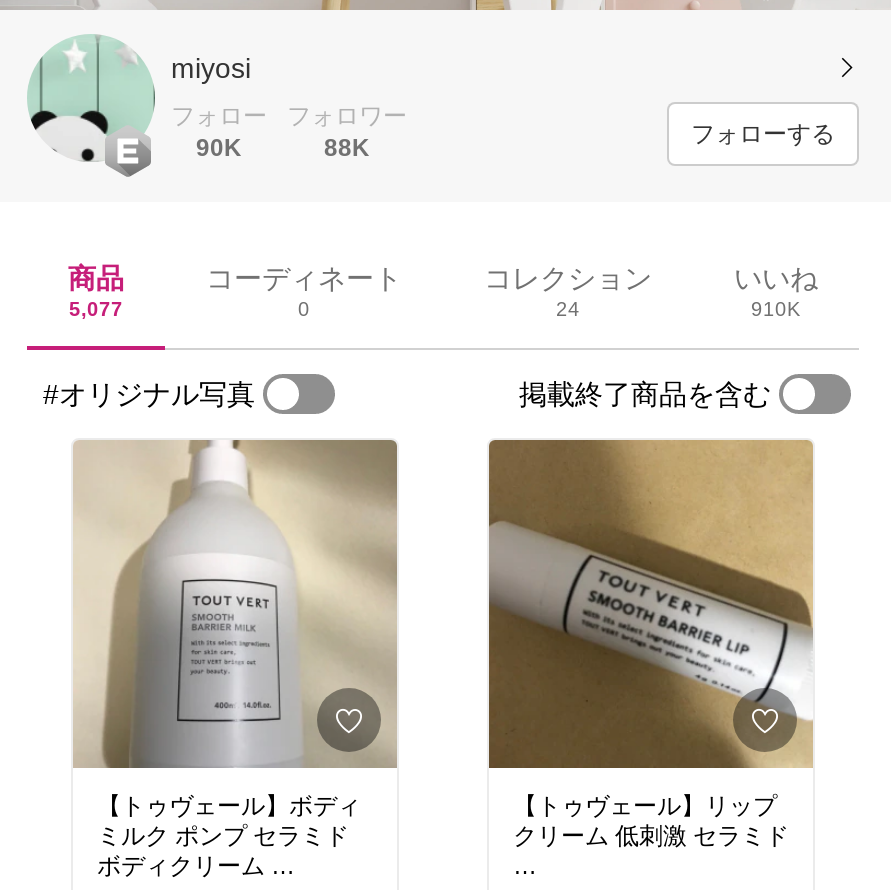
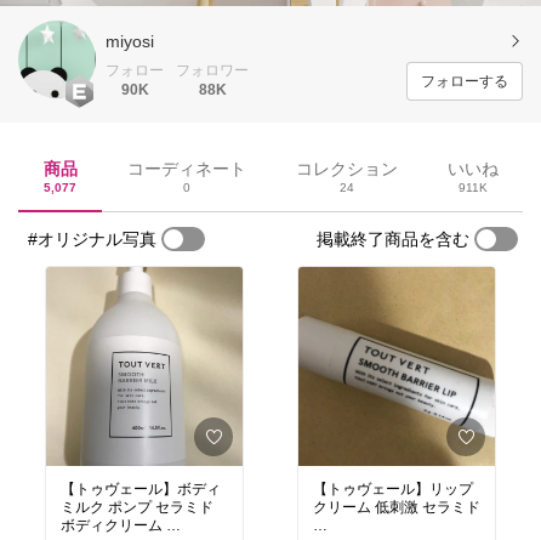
[751,298,801,320] 910K -> [458,181,487,194] 911K

